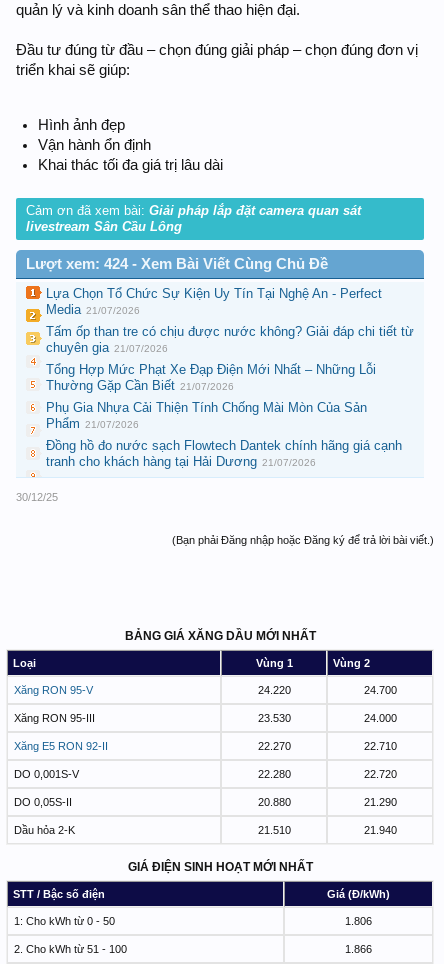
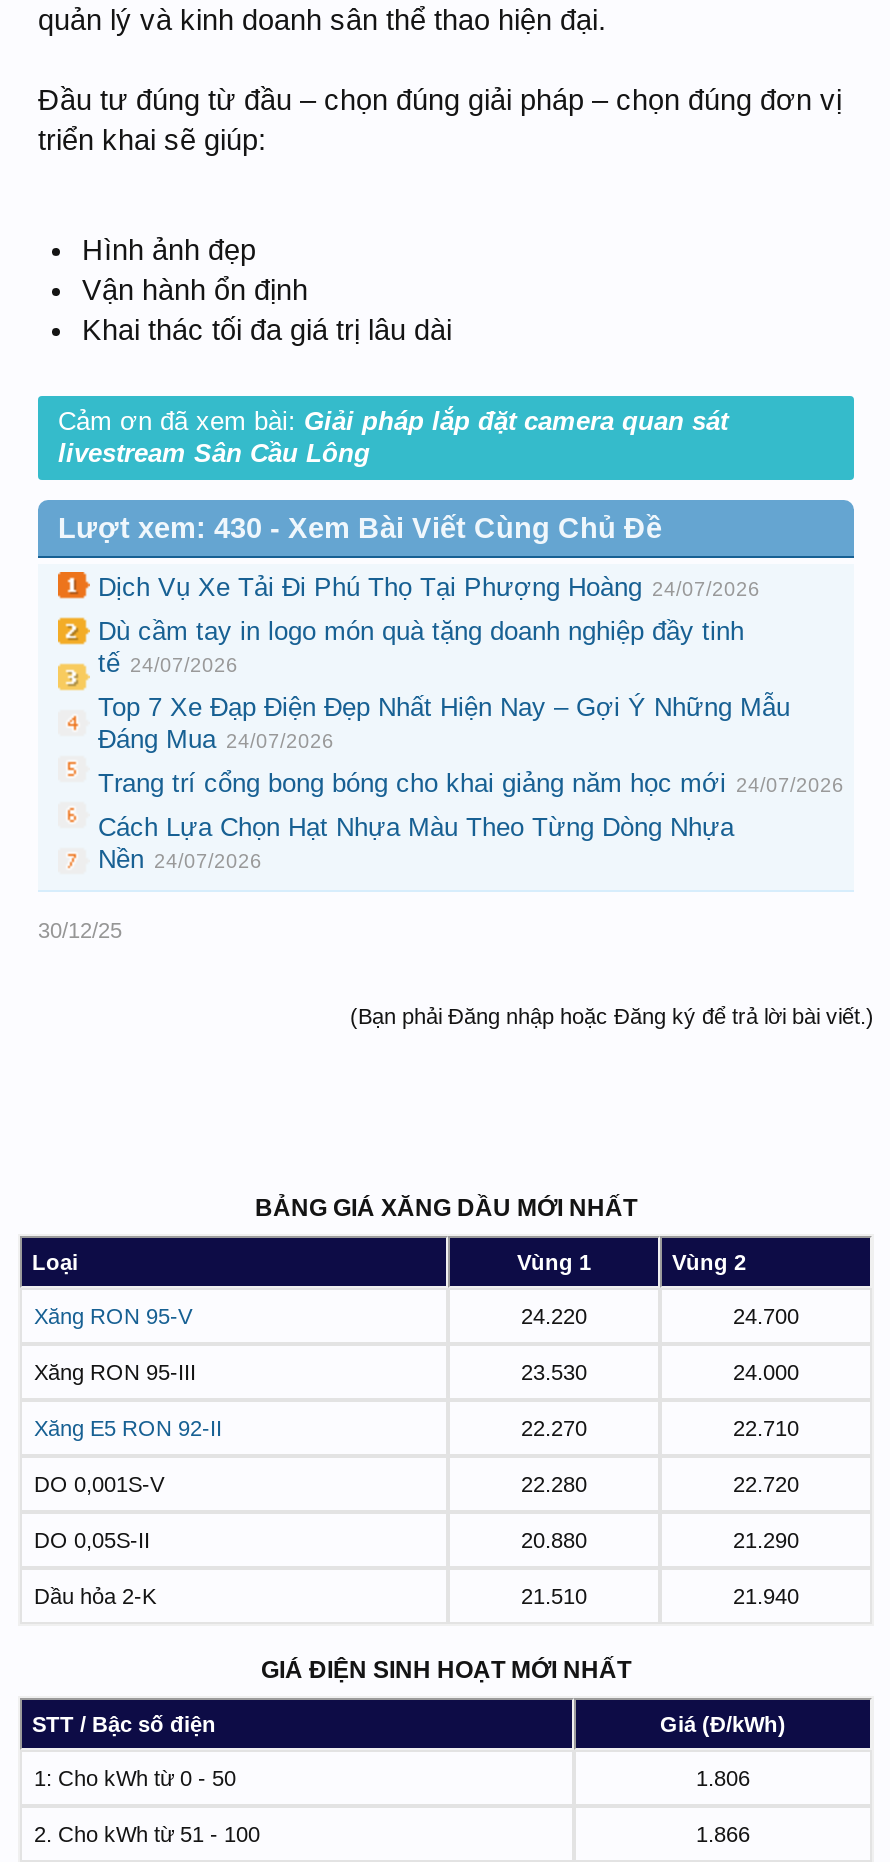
[26,256,328,272] Lượt xem: 424 - Xem Bài Viết Cùng Chủ Đề -> [58,511,662,543] Lượt xem: 430 - Xem Bài Viết Cùng Chủ Đề
[46,286,382,317] Lựa Chọn Tổ Chức Sự Kiện Uy Tín Tại Nghệ An - Perfect | Media 21/07/2026 -> [98,571,760,601] Dịch Vụ Xe Tải Đi Phú Thọ Tại Phượng Hoàng 24/07/2026
[46,324,414,355] Tấm ốp than tre có chịu được nước không? Giải đáp chi tiết từ | chuyên gia 21/07/2026 -> [98,615,744,677] Dù cầm tay in logo món quà tặng doanh nghiệp đầy tinh | tế 24/07/2026
[46,362,376,393] Tổng Hợp Mức Phạt Xe Đạp Điện Mới Nhất – Những Lỗi | Thường Gặp Cần Biết 21/07/2026 -> [98,691,790,753] Top 7 Xe Đạp Điện Đẹp Nhất Hiện Nay – Gợi Ý Những Mẫu | Đáng Mua 24/07/2026
[46,400,367,431] Phụ Gia Nhựa Cải Thiện Tính Chống Mài Mòn Của Sản | Phẩm 21/07/2026 -> [98,767,844,797] Trang trí cổng bong bóng cho khai giảng năm học mới 24/07/2026
[46,438,402,469] Đồng hồ đo nước sạch Flowtech Dantek chính hãng giá cạnh | tranh cho khách hàng tại Hải Dương 21/07/2026 -> [98,811,734,873] Cách Lựa Chọn Hạt Nhựa Màu Theo Từng Dòng Nhựa | Nền 24/07/2026

